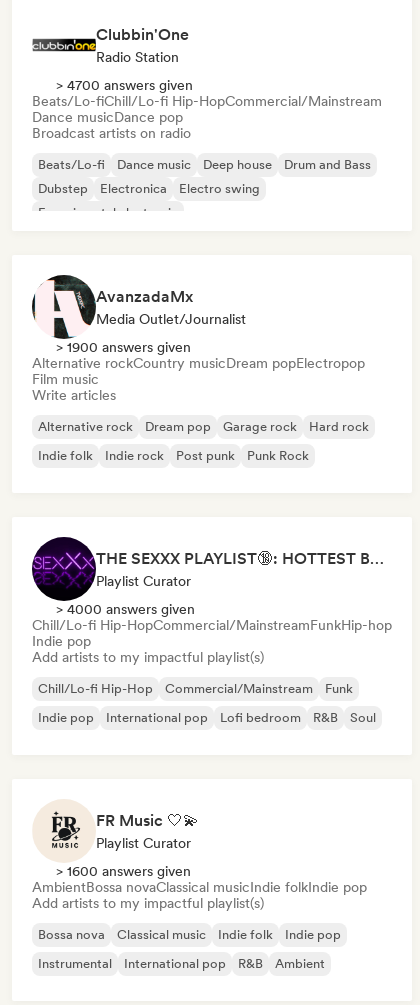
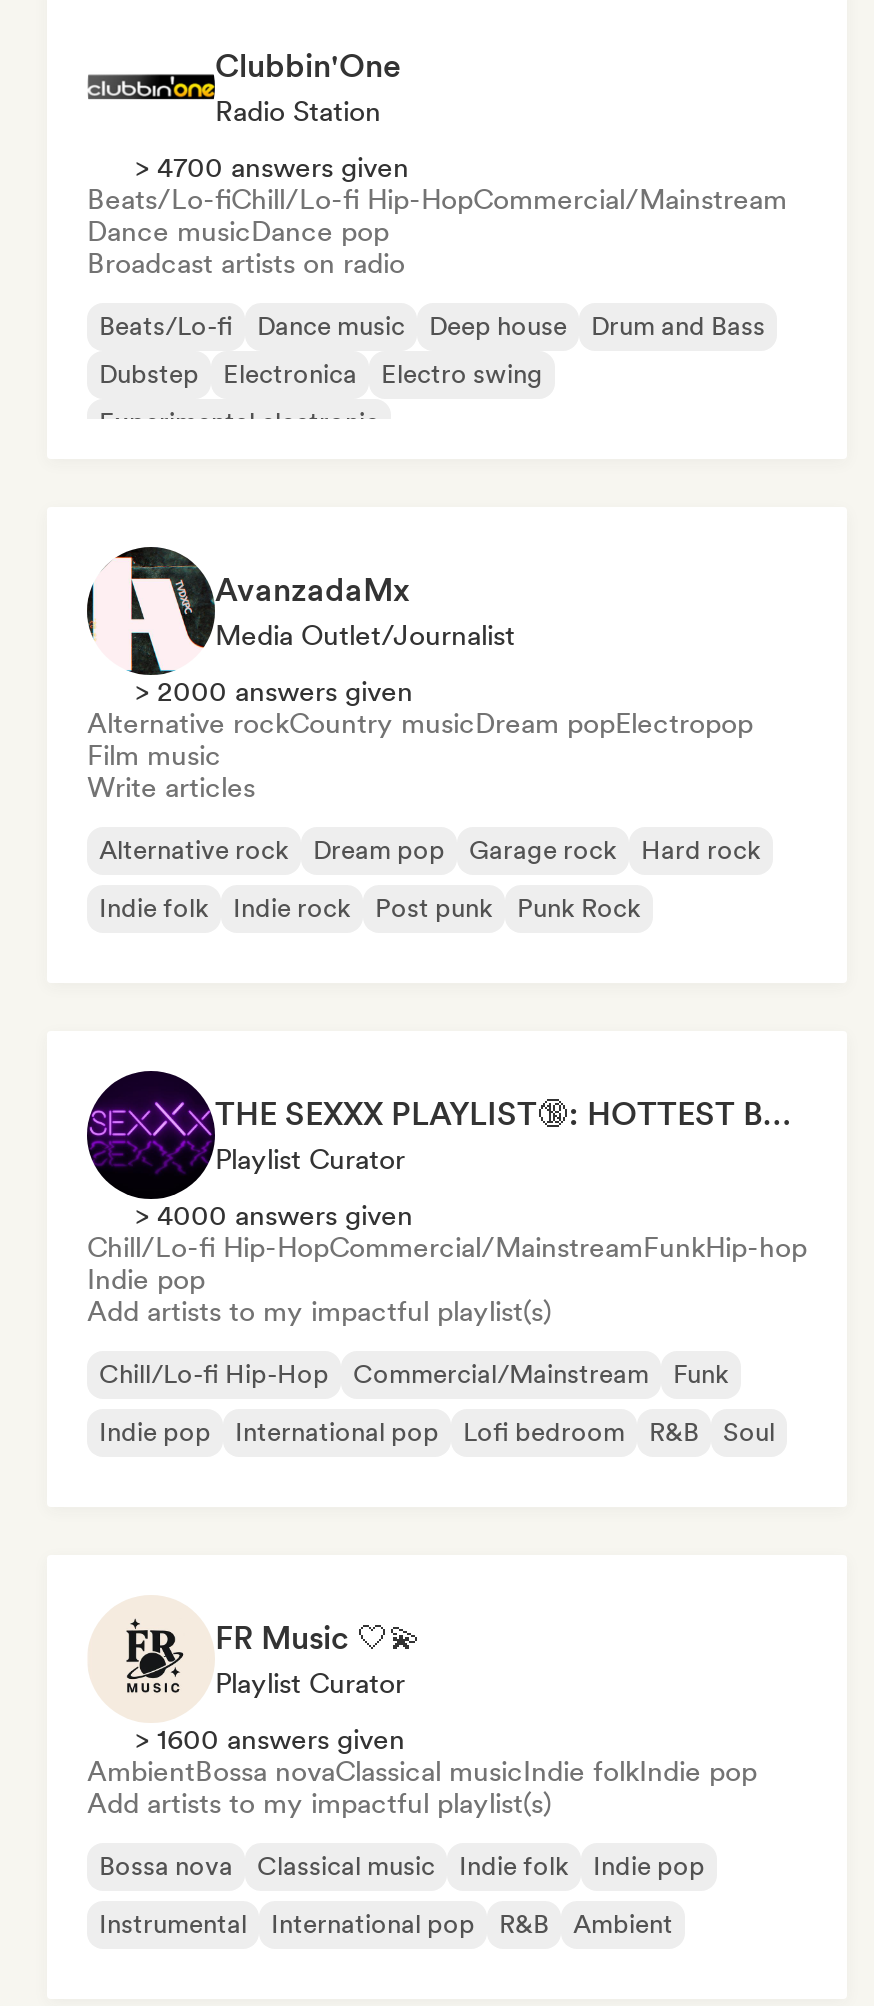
[56,339,191,355] > 1900 answers given -> [135,675,413,707] > 2000 answers given

